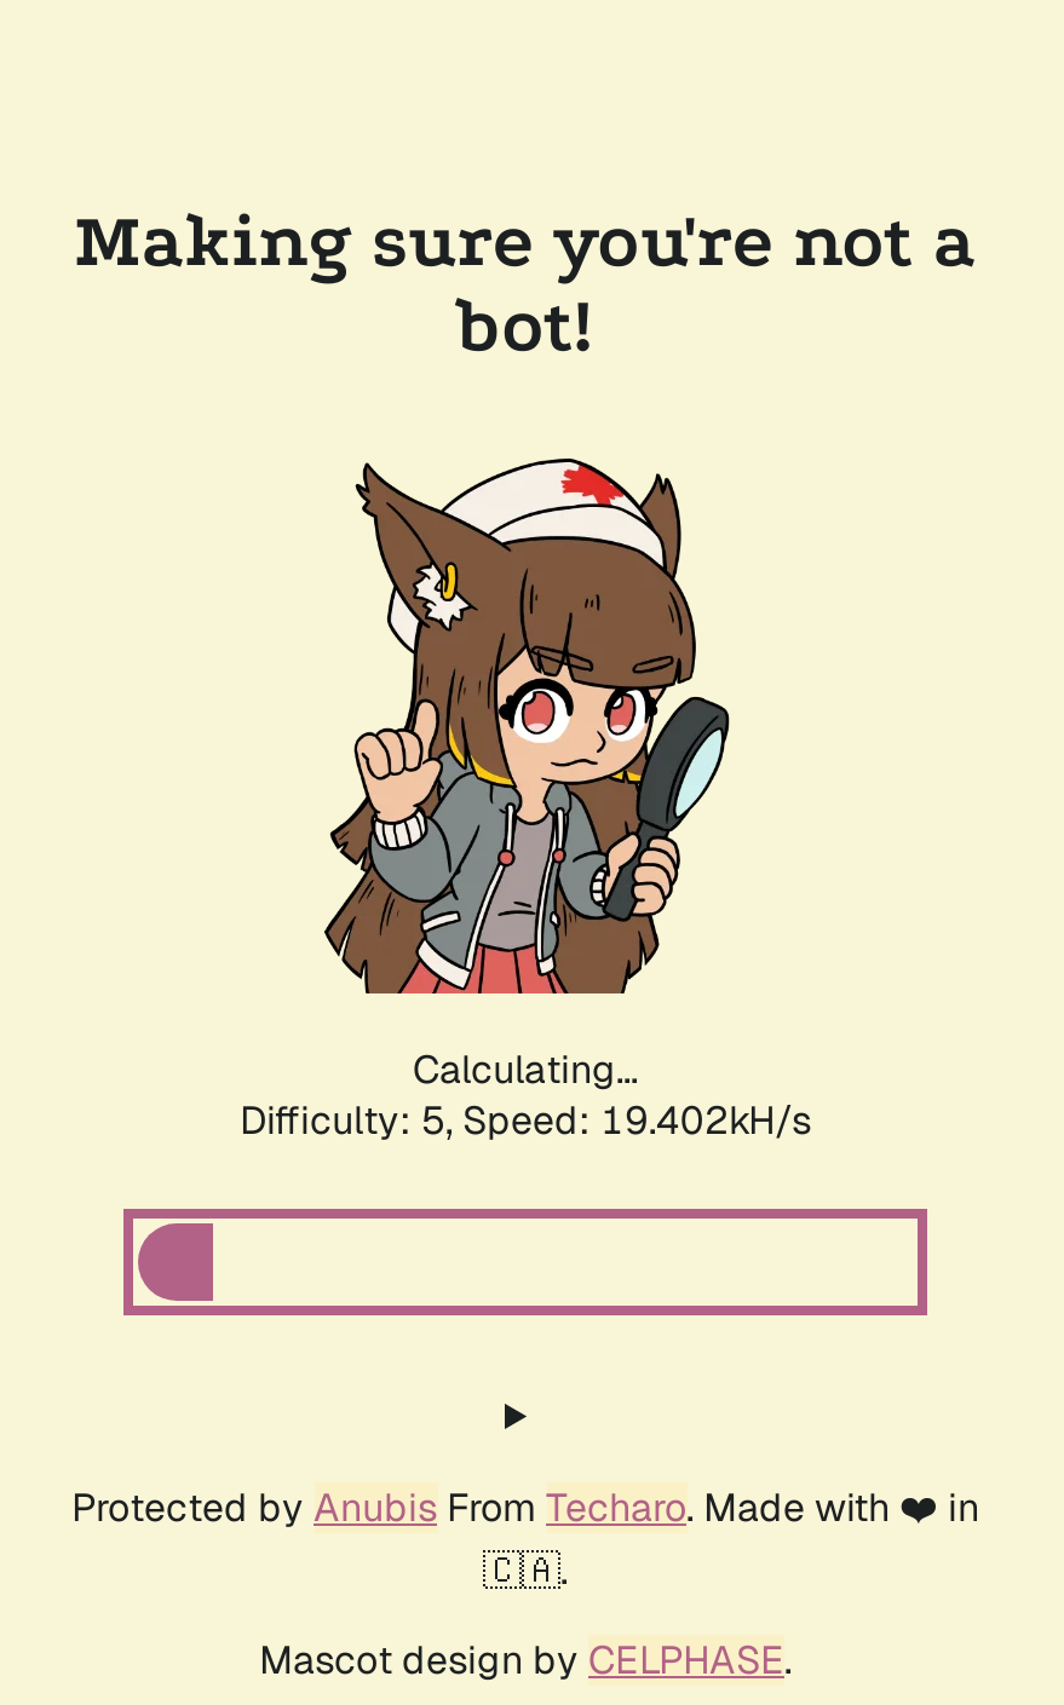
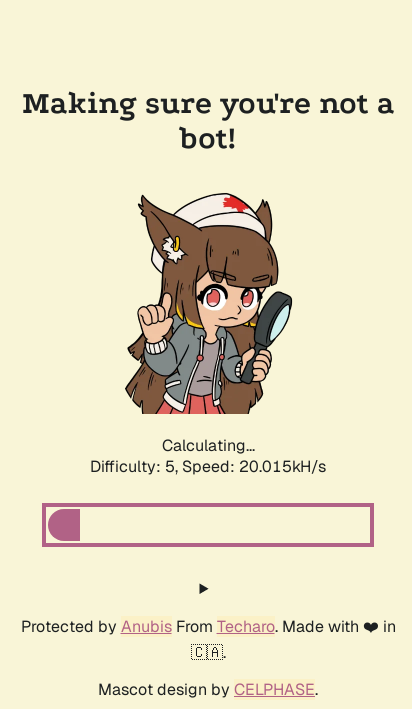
[240,1095,811,1146] Difficulty: 5, Speed: 19.402kH/s -> [90,456,326,477] Difficulty: 5, Speed: 20.015kH/s

